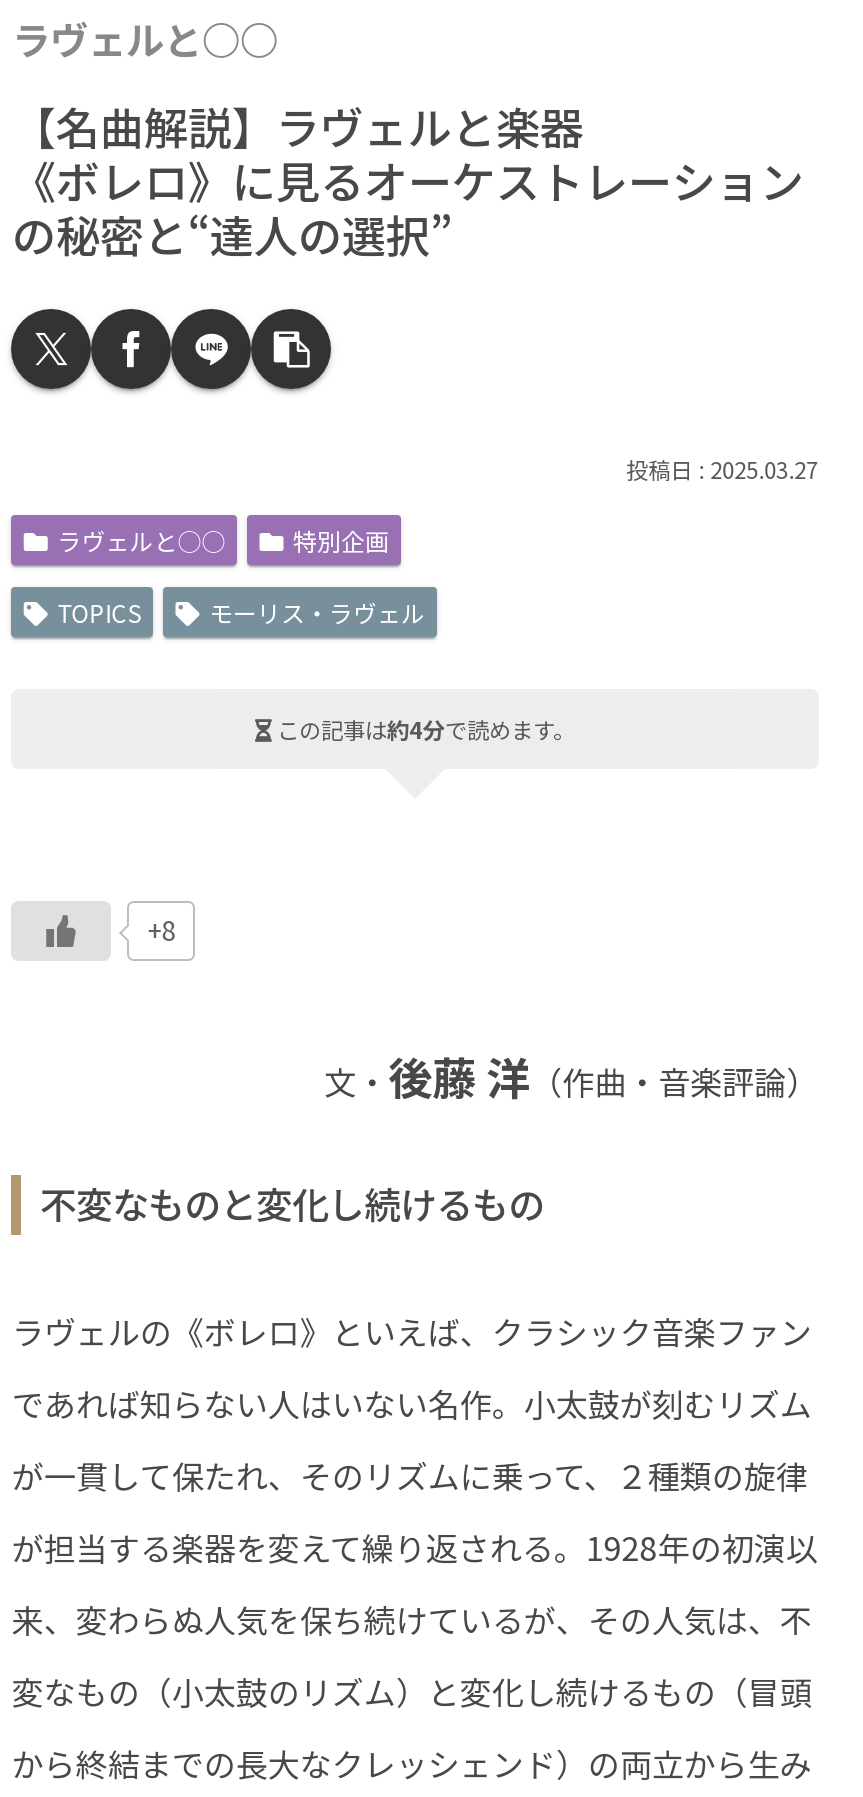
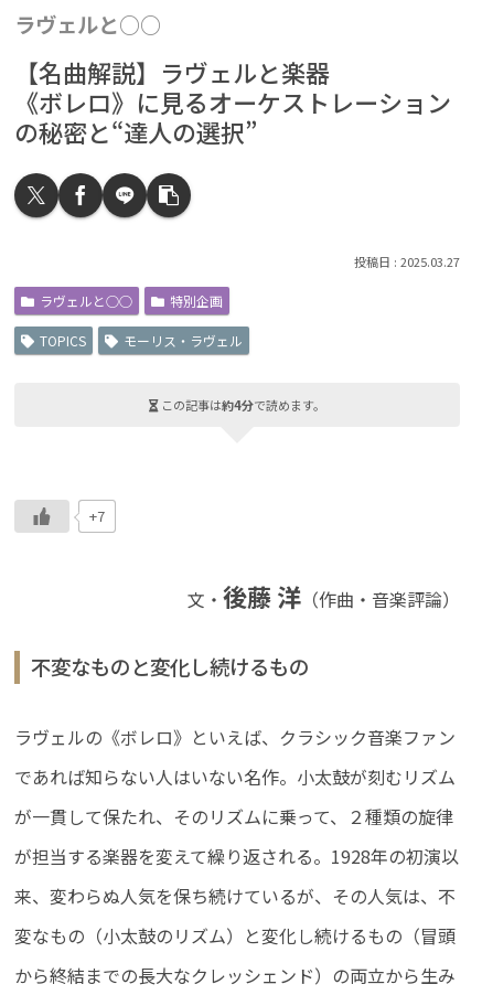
[148,911,176,949] +8 -> [90,505,105,526] +7

